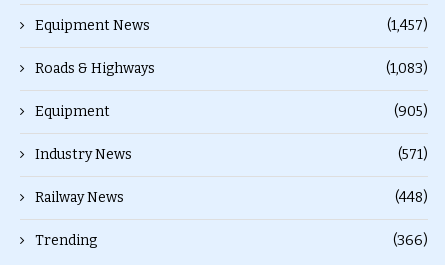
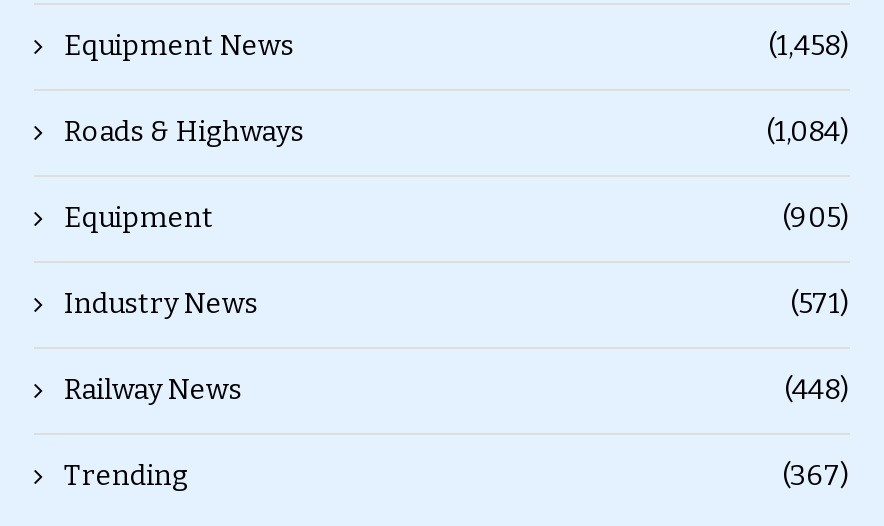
[387,17,428,34] (1,457) -> [768,28,850,62] (1,458)
[386,60,428,77] (1,083) -> [766,114,850,148] (1,084)
[393,232,428,249] (366) -> [782,458,850,492] (367)

